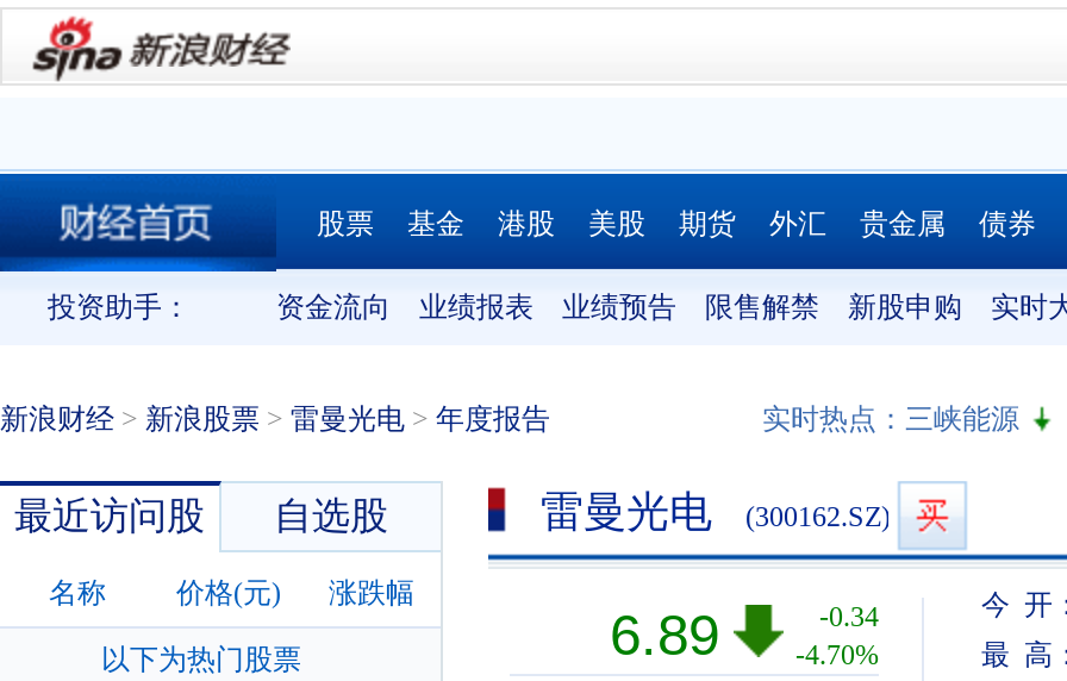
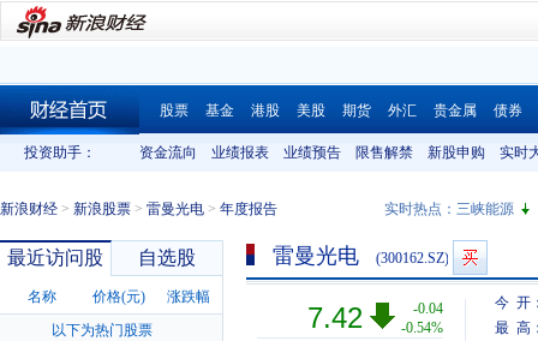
[610,602,719,667] 6.89 -> [307,301,363,334] 7.42
[819,600,879,633] -0.34 -> [413,300,443,317] -0.04
[795,638,879,671] -4.70% -> [401,319,443,336] -0.54%

